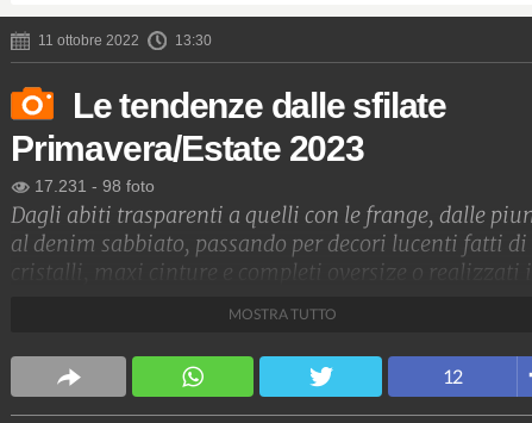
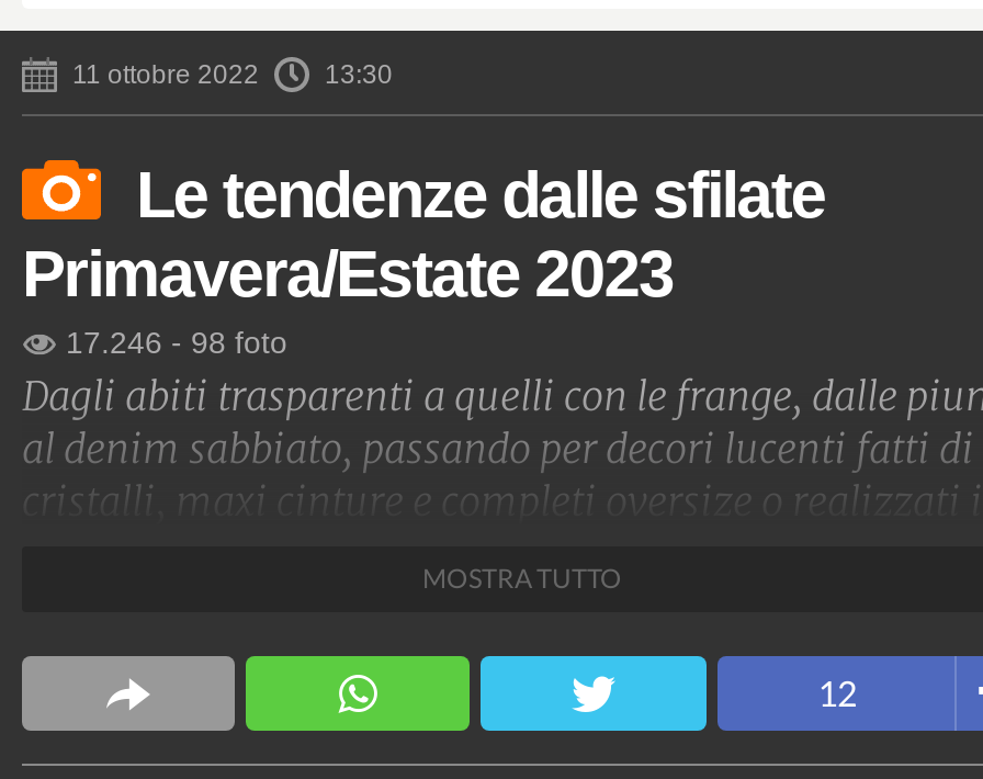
[35,176,155,195] 17.231 - 98 foto -> [66,324,287,359] 17.246 - 98 foto

